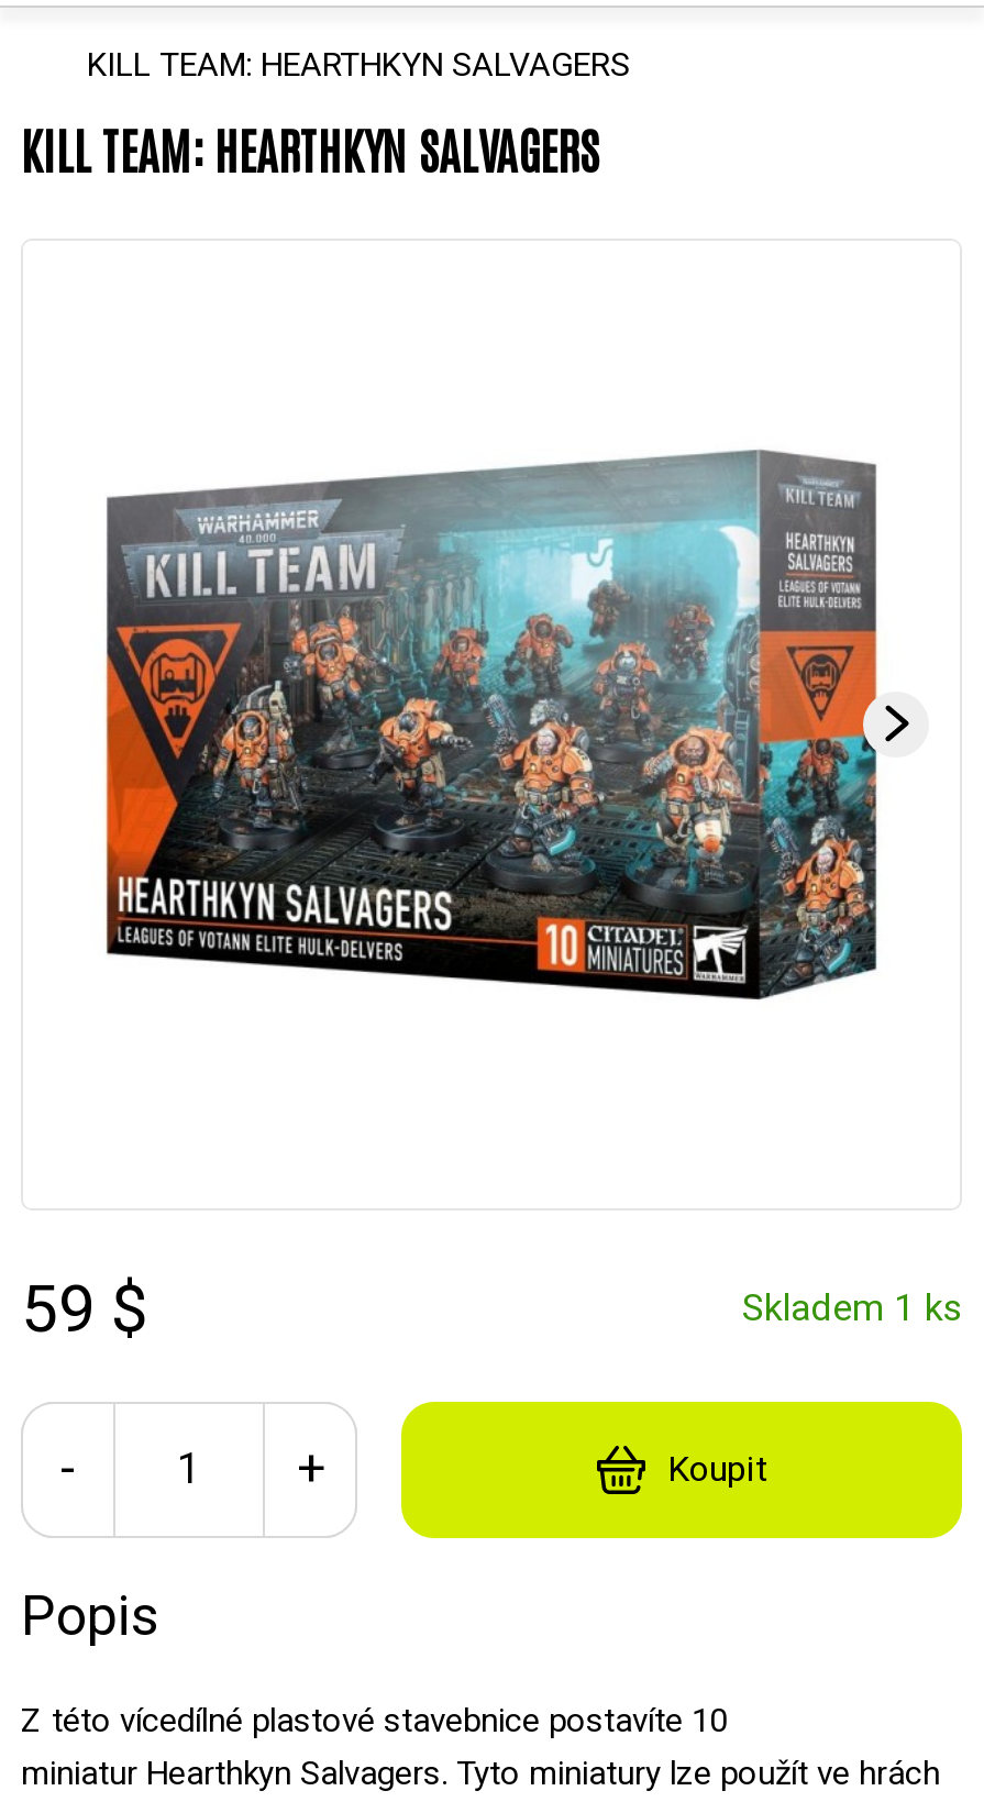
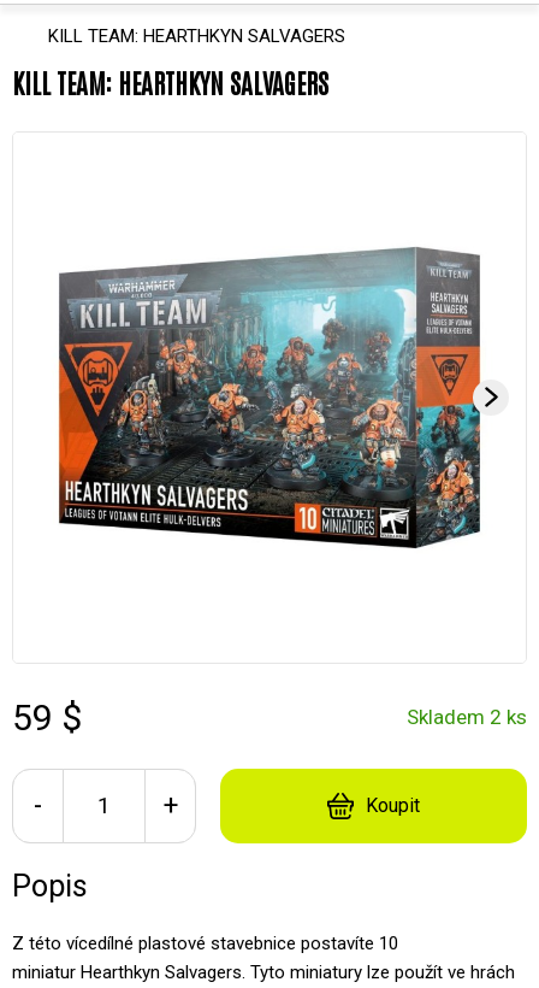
[742,1286,962,1330] Skladem 1 ks -> [407,705,527,729] Skladem 2 ks

